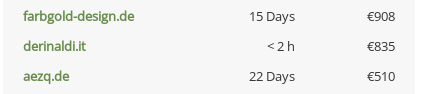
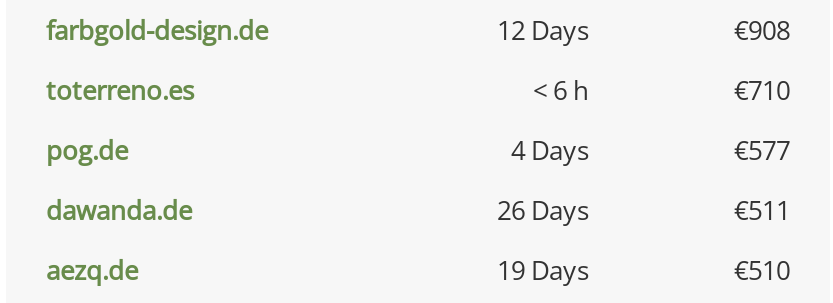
[248,7,294,25] 15 Days -> [497,12,589,48] 12 Days
[23,37,395,55] derinaldi.it | < 2 h | €835 -> [46,72,790,228] toterreno.es | < 6 h | €710 | pog.de | 4 Days | €577 | dawanda.de | 26 Days | €511
[248,67,294,85] 22 Days -> [497,252,589,288] 19 Days

